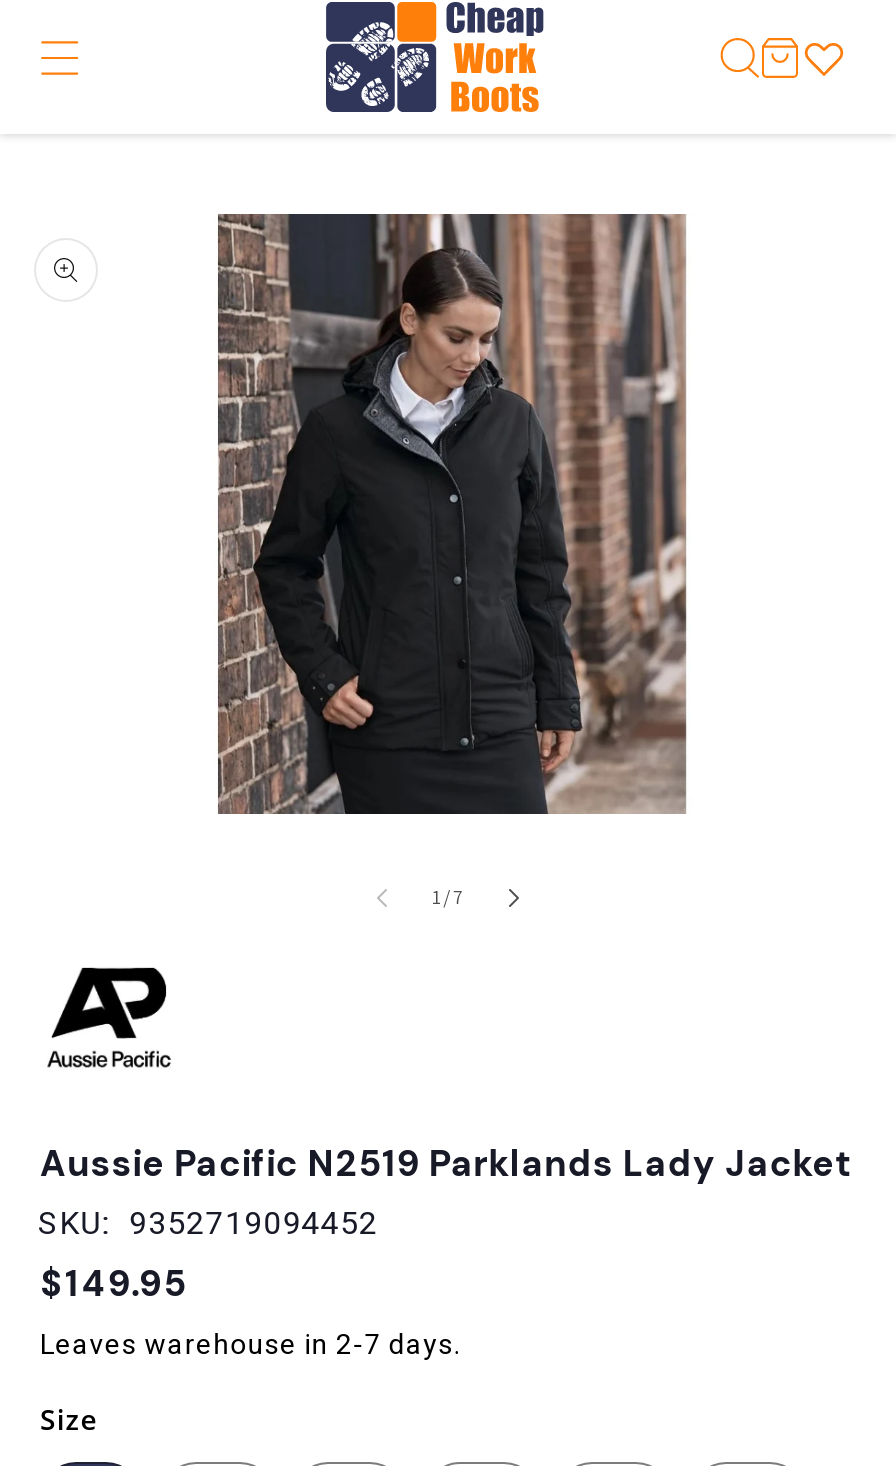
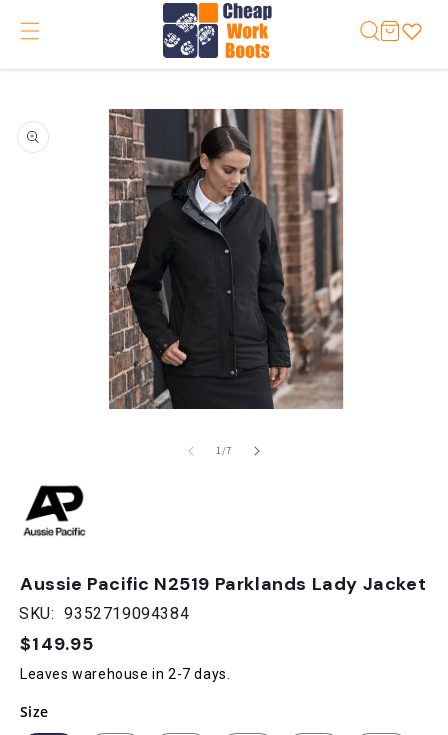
[38,1204,378,1242] SKU: 9352719094452 -> [19,604,189,623] SKU: 9352719094384

